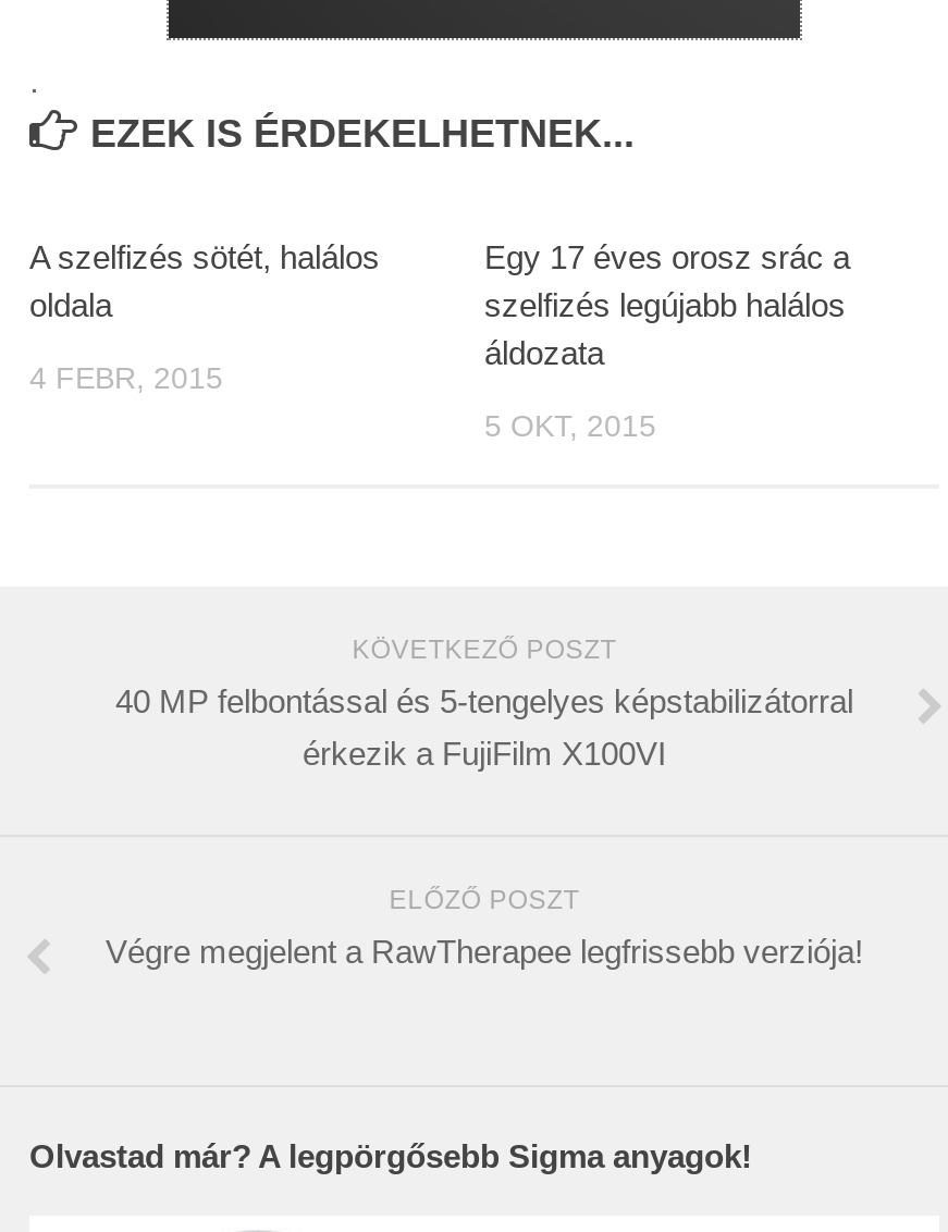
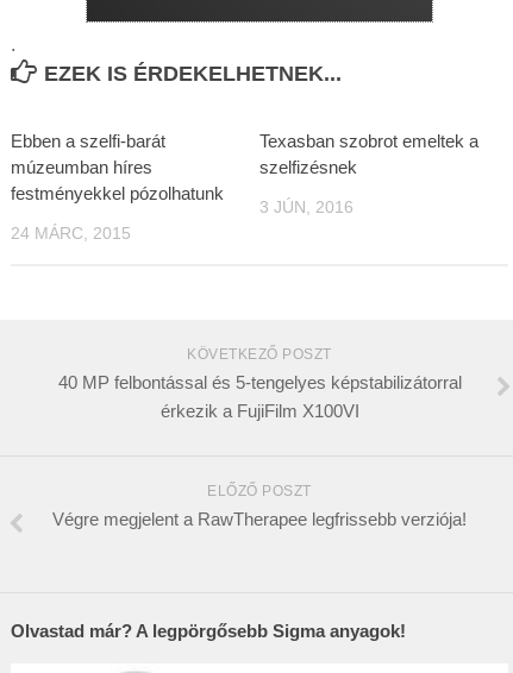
[29,239,380,324] A szelfizés sötét, halálos | oldala -> [11,131,224,203] Ebben a szelfi-barát | múzeumban híres | festményekkel pózolhatunk
[484,239,850,372] Egy 17 éves orosz srác a | szelfizés legújabb halálos | áldozata -> [259,131,478,177] Texasban szobrot emeltek a | szelfizésnek
[29,361,223,396] 4 FEBR, 2015 -> [11,223,131,242] 24 MÁRC, 2015
[484,409,656,444] 5 OKT, 2015 -> [259,197,354,216] 3 JÚN, 2016

